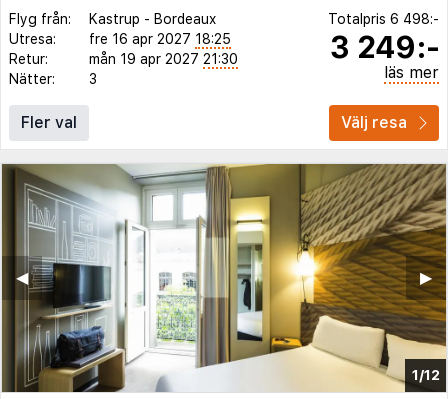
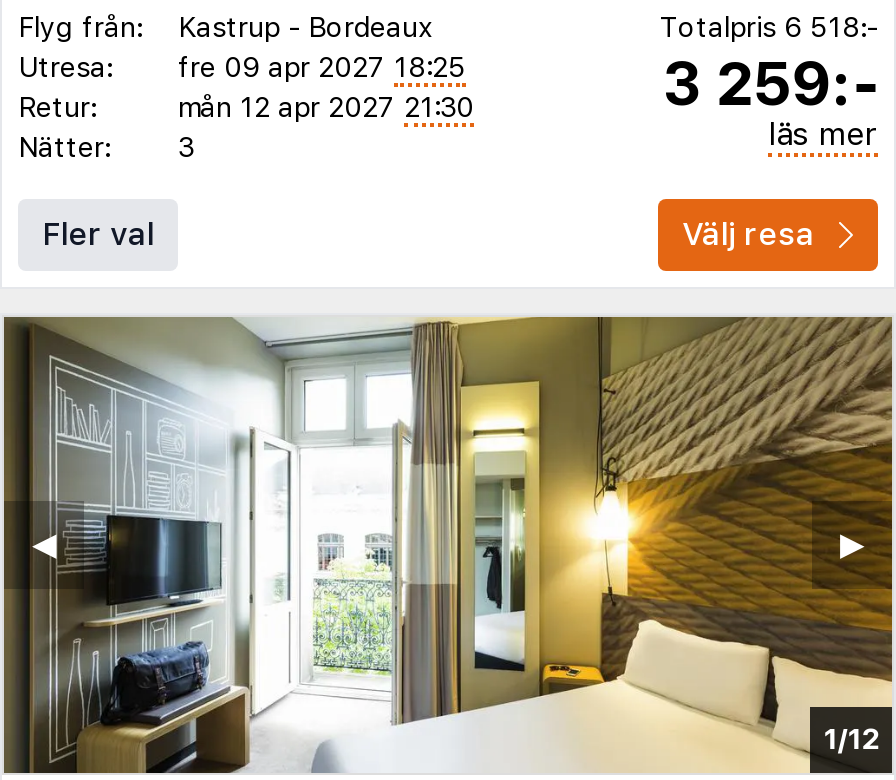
[328,11,439,27] Totalpris 6 498:- -> [660,11,878,43] Totalpris 6 518:-
[89,31,231,47] fre 16 apr 2027 18:25 -> [178,51,466,83] fre 09 apr 2027 18:25
[330,29,439,65] 3 249:- -> [662,47,878,119] 3 259:-
[89,51,238,67] mån 19 apr 2027 21:30 -> [178,91,474,123] mån 12 apr 2027 21:30

